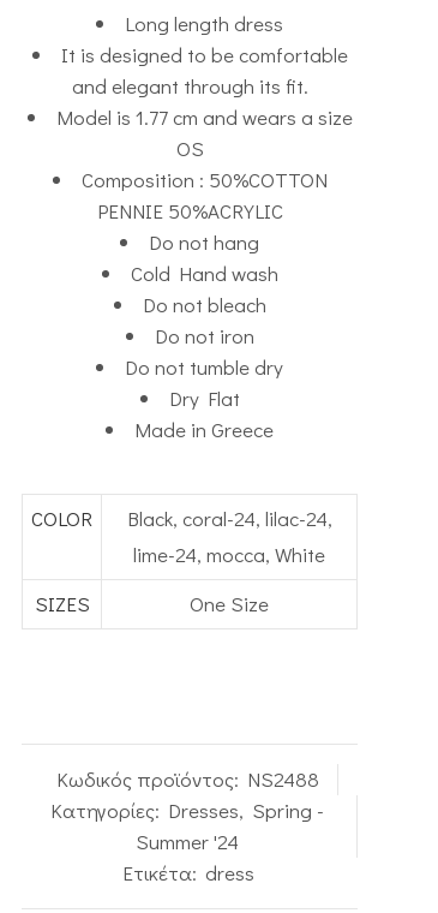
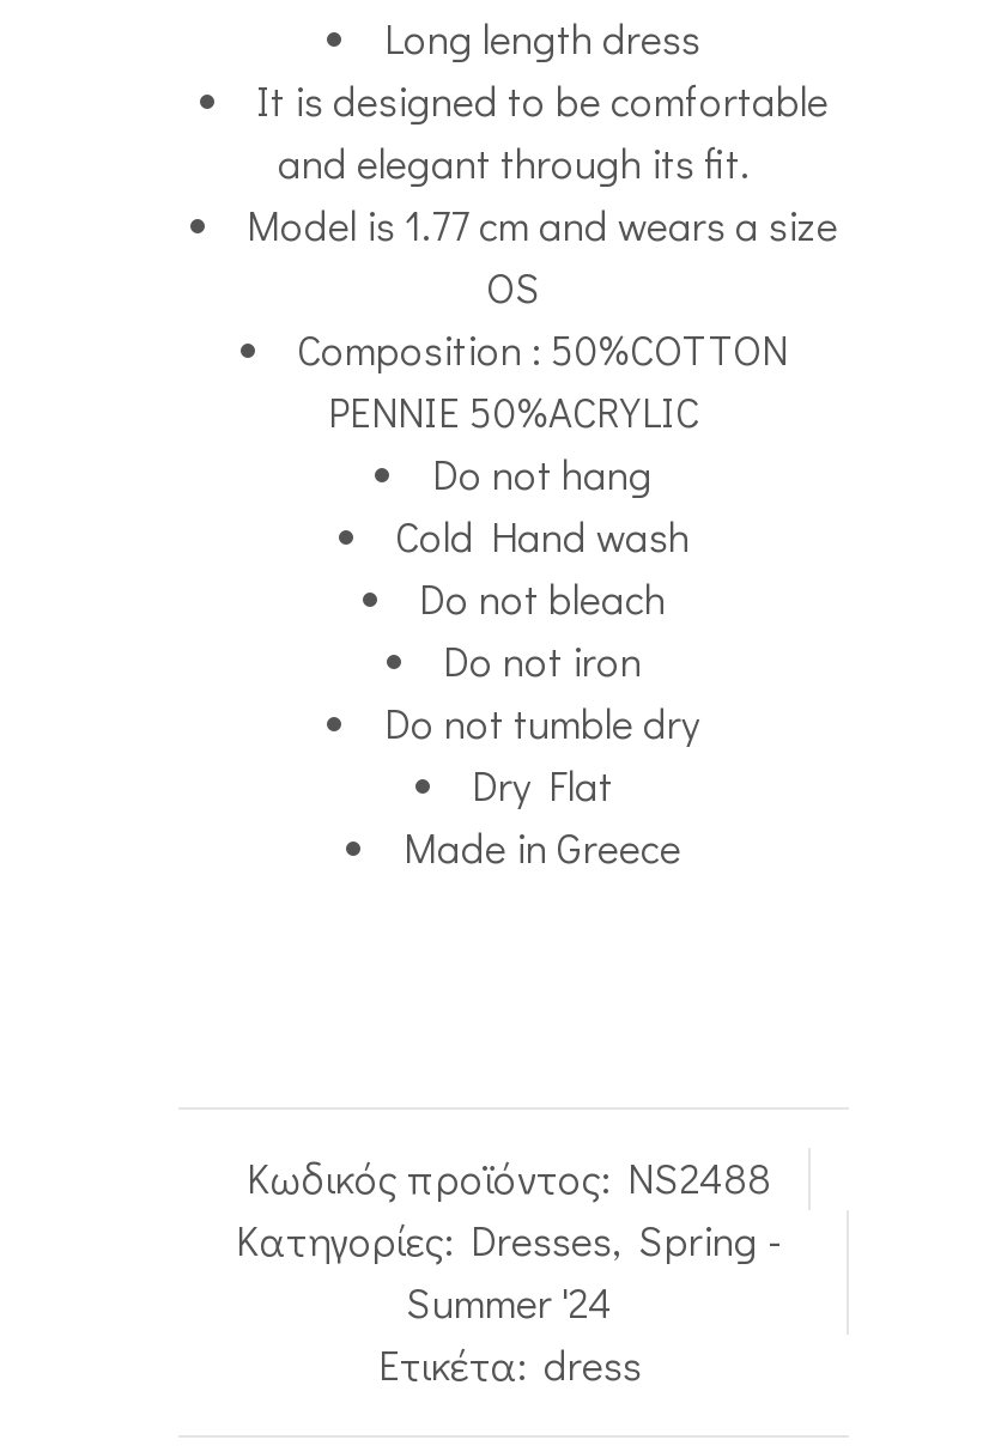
[31,505,332,618] COLOR | Black, coral-24, lilac-24, | lime-24, mocca, White | SIZES | One Size -> none

